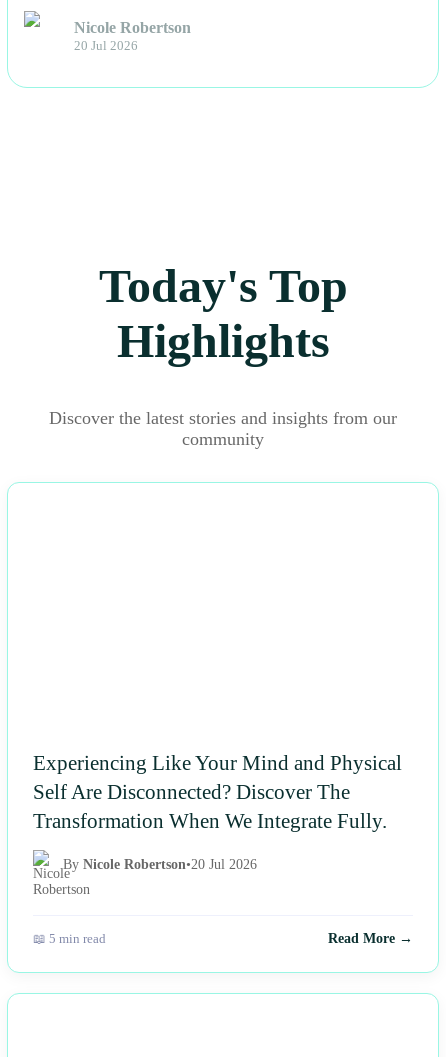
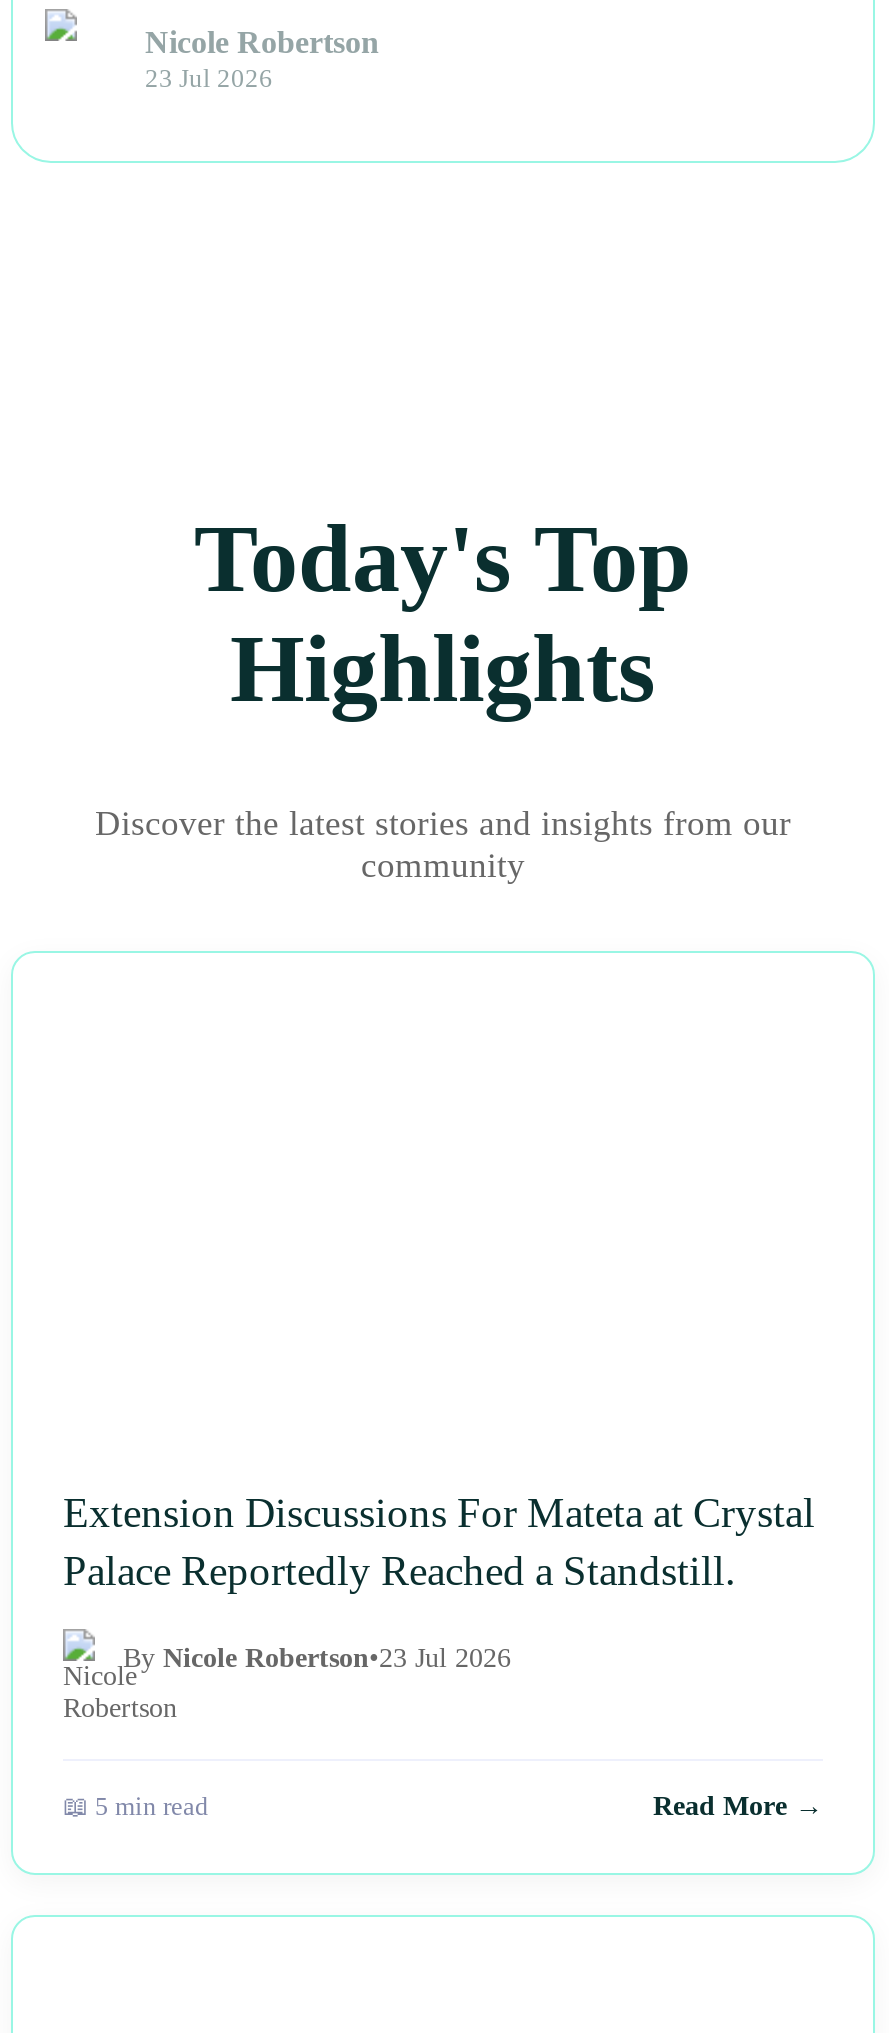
[74,39,138,53] 20 Jul 2026 -> [145,66,273,94] 23 Jul 2026
[33,751,402,832] Experiencing Like Your Mind and Physical | Self Are Disconnected? Discover The | Transformation When We Integrate Fully. -> [63,1490,815,1594] Extension Discussions For Mateta at Crystal | Palace Reportedly Reached a Standstill.
[63,857,257,872] By Nicole Robertson•20 Jul 2026 -> [123,1644,511,1674] By Nicole Robertson•23 Jul 2026

